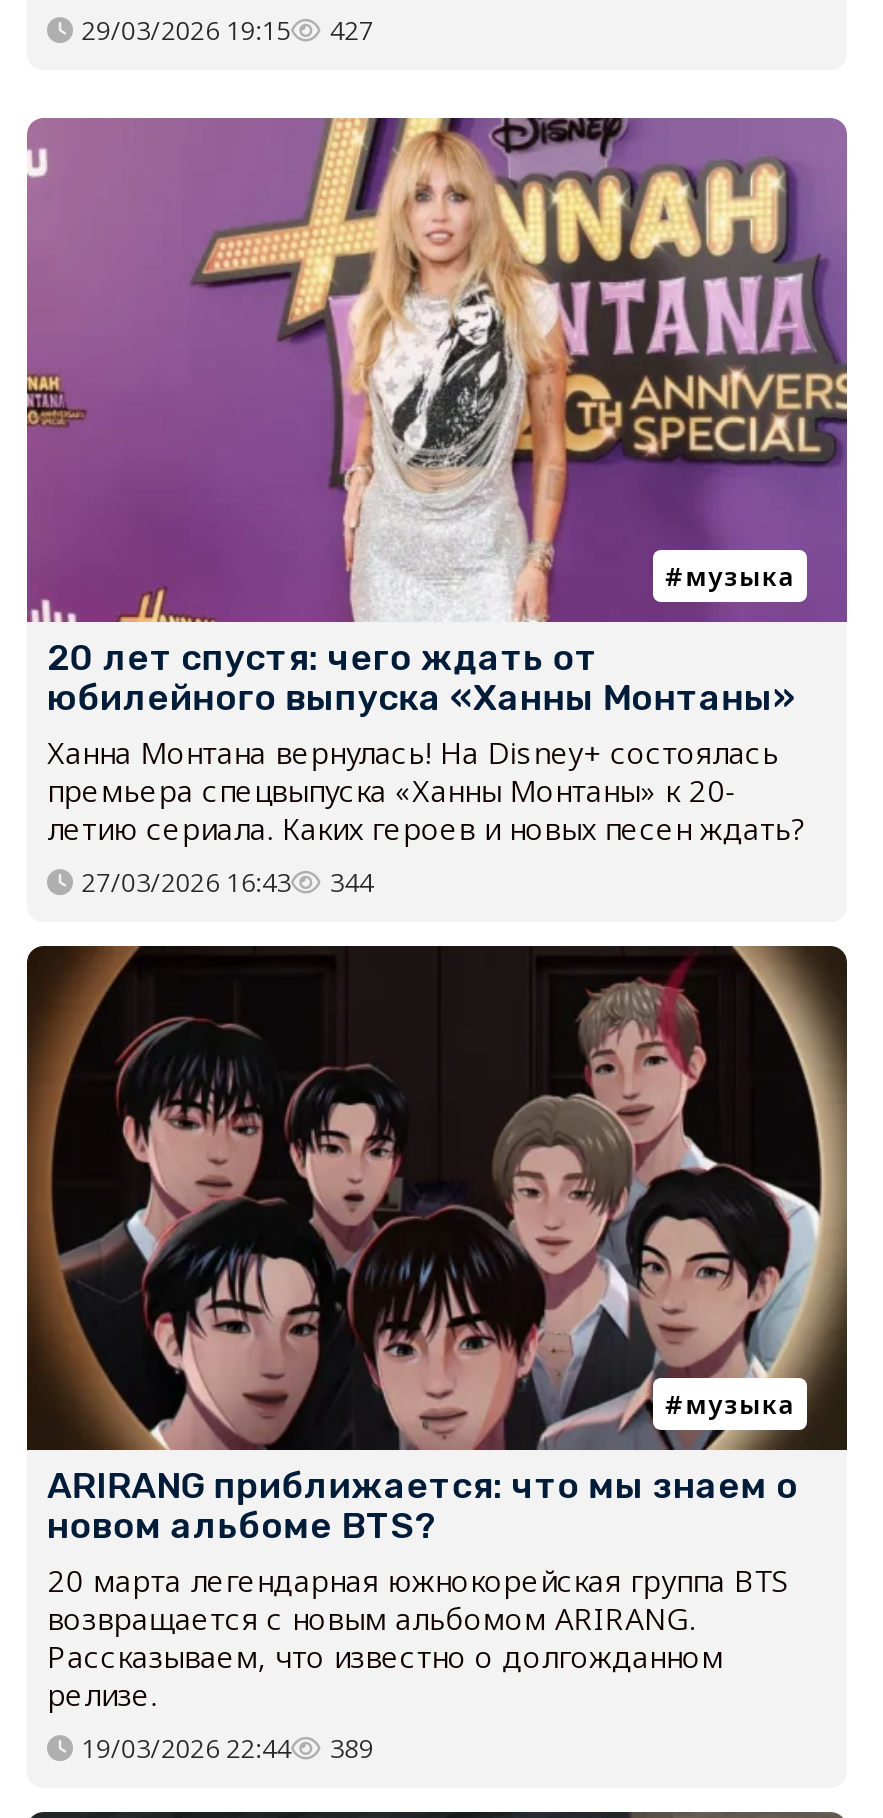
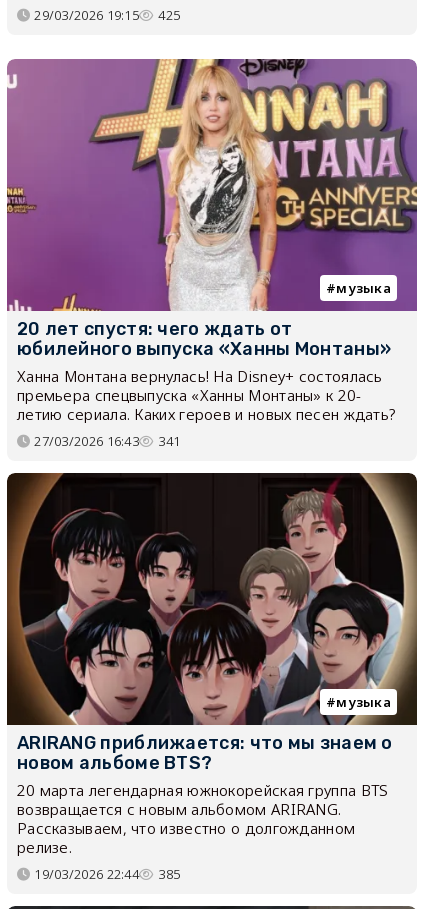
[82,11,374,47] 29/03/2026 19:15 427 -> [34,6,180,24] 29/03/2026 19:15 425
[82,863,374,899] 27/03/2026 16:43 344 -> [34,432,180,450] 27/03/2026 16:43 341
[82,1729,374,1765] 19/03/2026 22:44 389 -> [34,865,180,883] 19/03/2026 22:44 385

